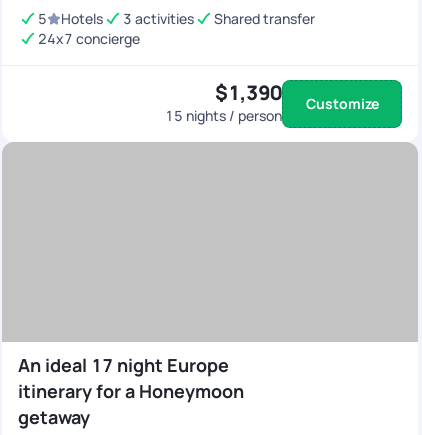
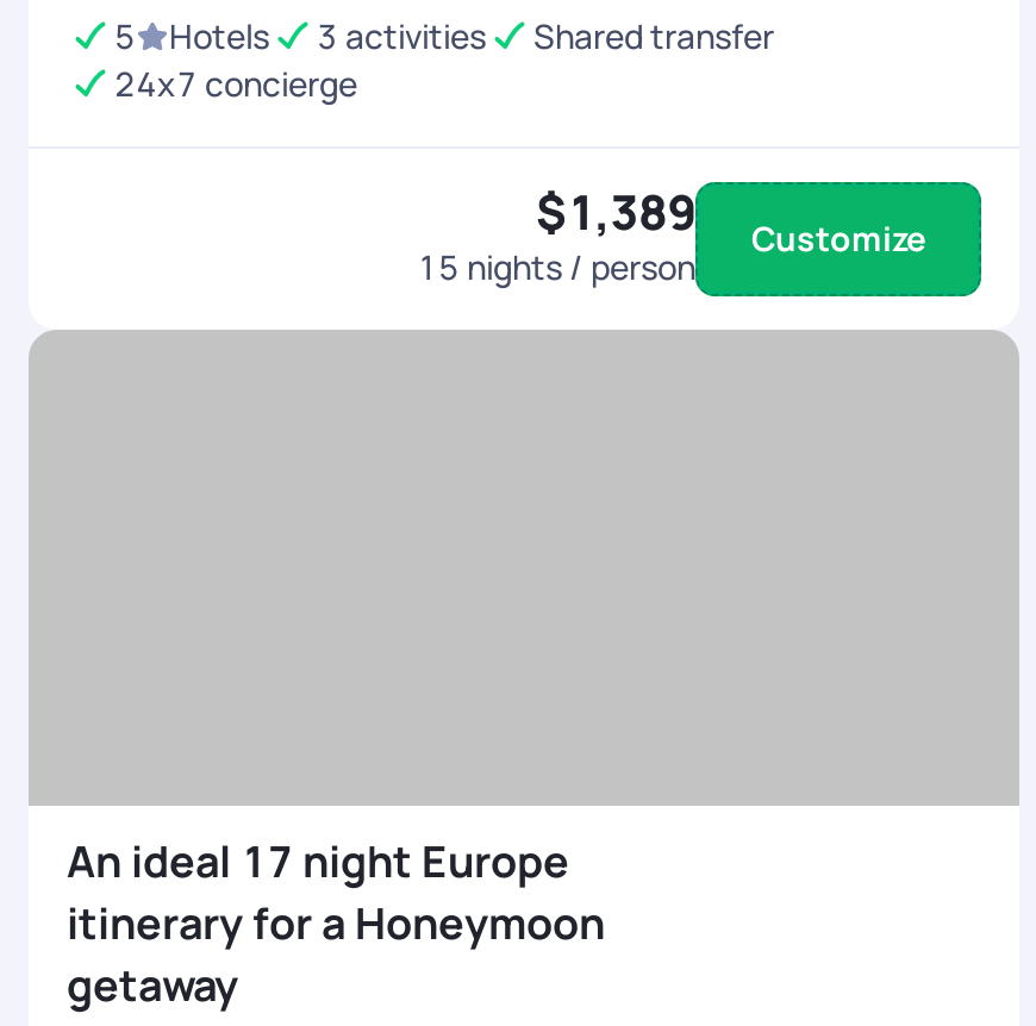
[215,79,378,113] $1,390 Customize -> [536,180,925,261] $1,389 Customize

